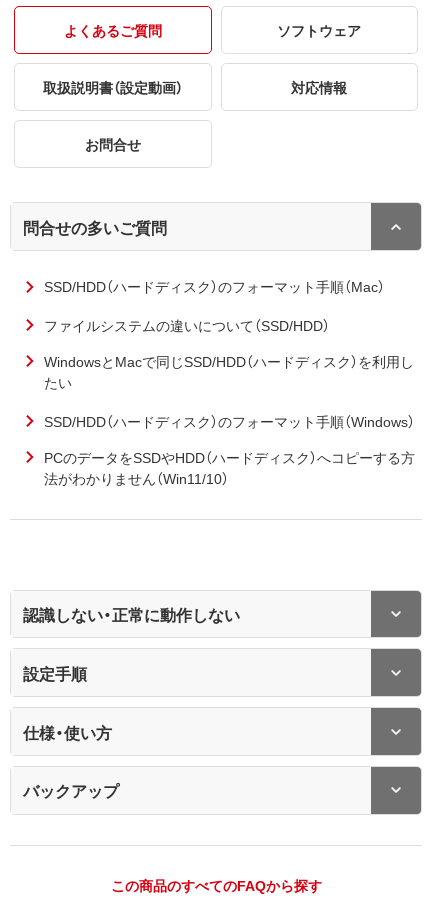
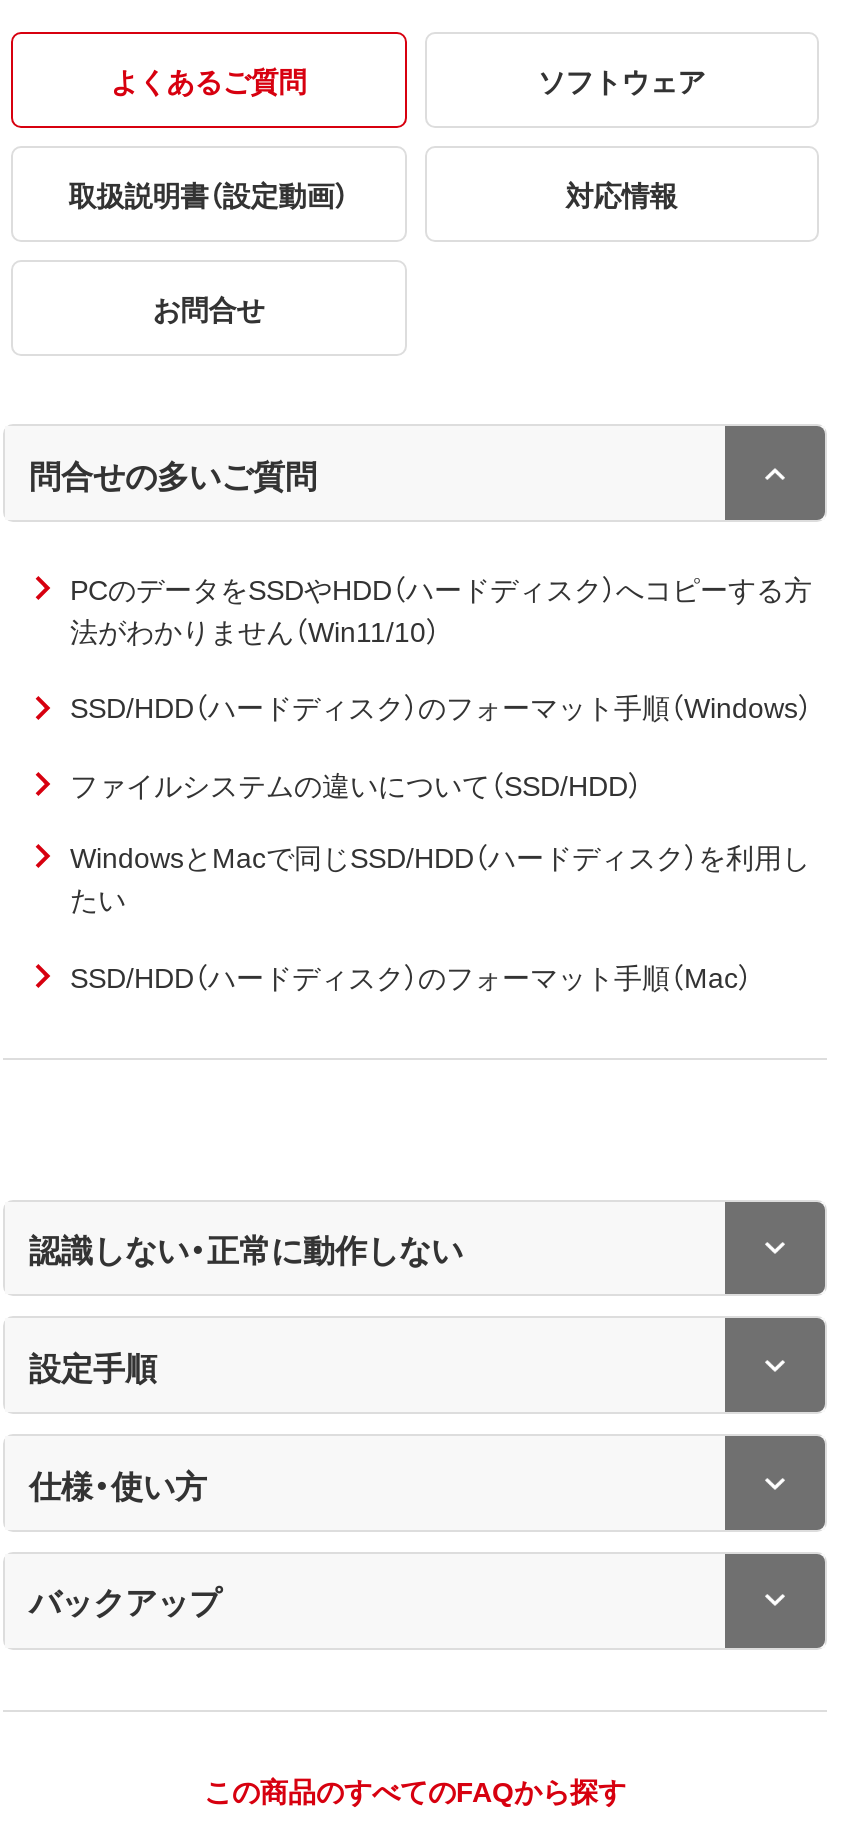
moved [43,276,384,296] -> [70,955,752,995]: SSD/HDD（ハードディスク）のフォーマット手順（Mac）
moved [43,315,413,392] -> [70,764,810,918]: ファイルシステムの違いについて（SSD/HDD） | WindowsとMacで同じSSD/HDD（ハードディスク）を利用し | たい
moved [43,411,414,488] -> [70,568,812,727]: SSD/HDD（ハードディスク）のフォーマット手順（Windows） | PCのデータをSSDやHDD（ハードディスク）へコピーする方 | 法がわかりません（Win11/10）

